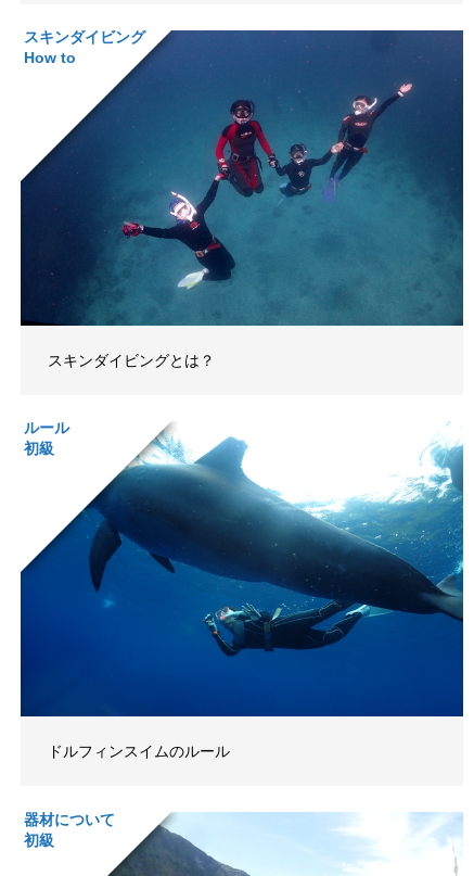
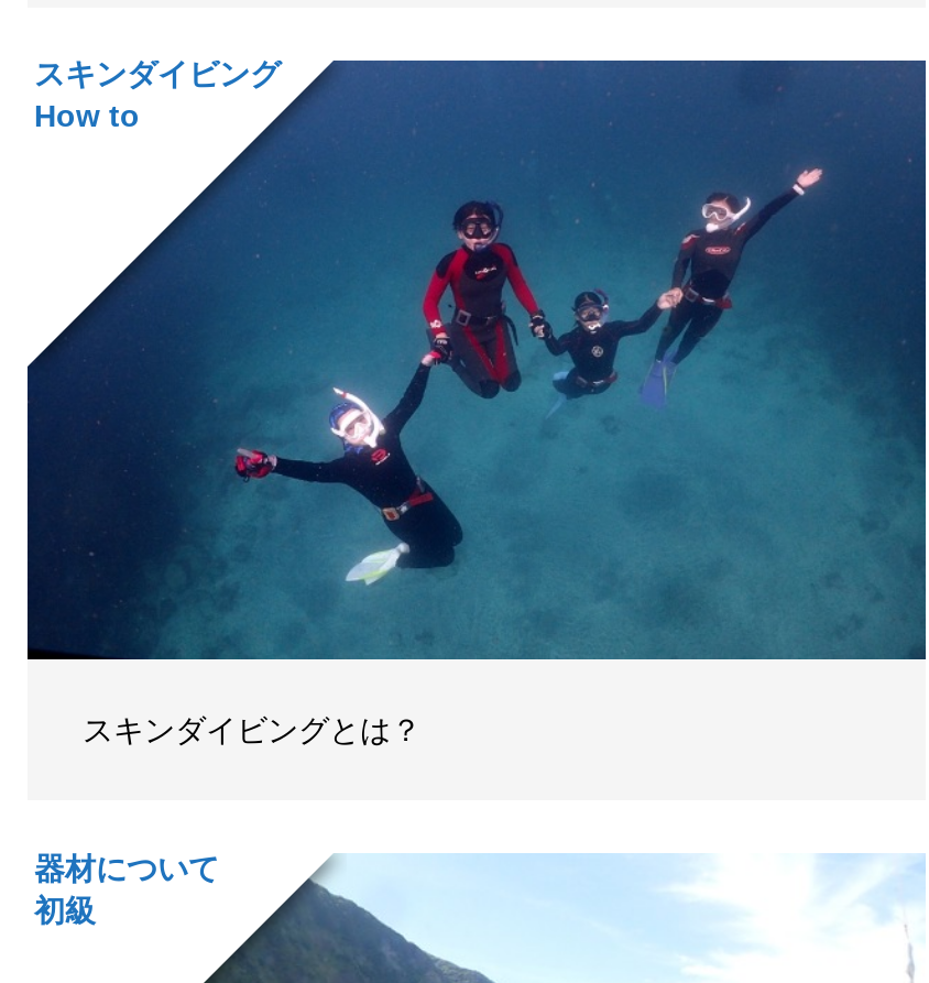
[21,419,464,718] [image] | ルール | 初級 -> none
[48,743,230,760] ドルフィンスイムのルール -> none

